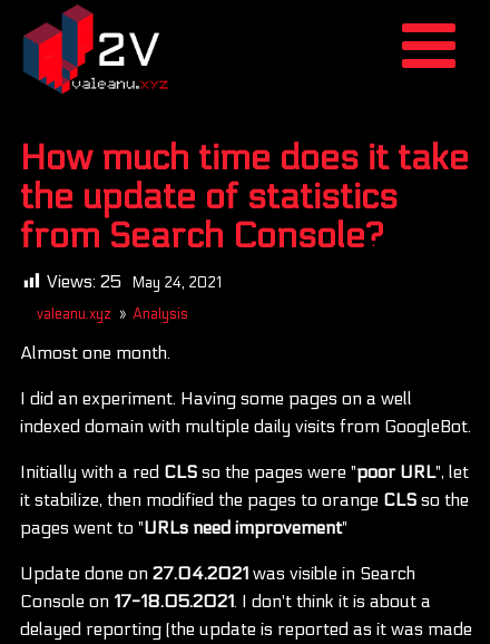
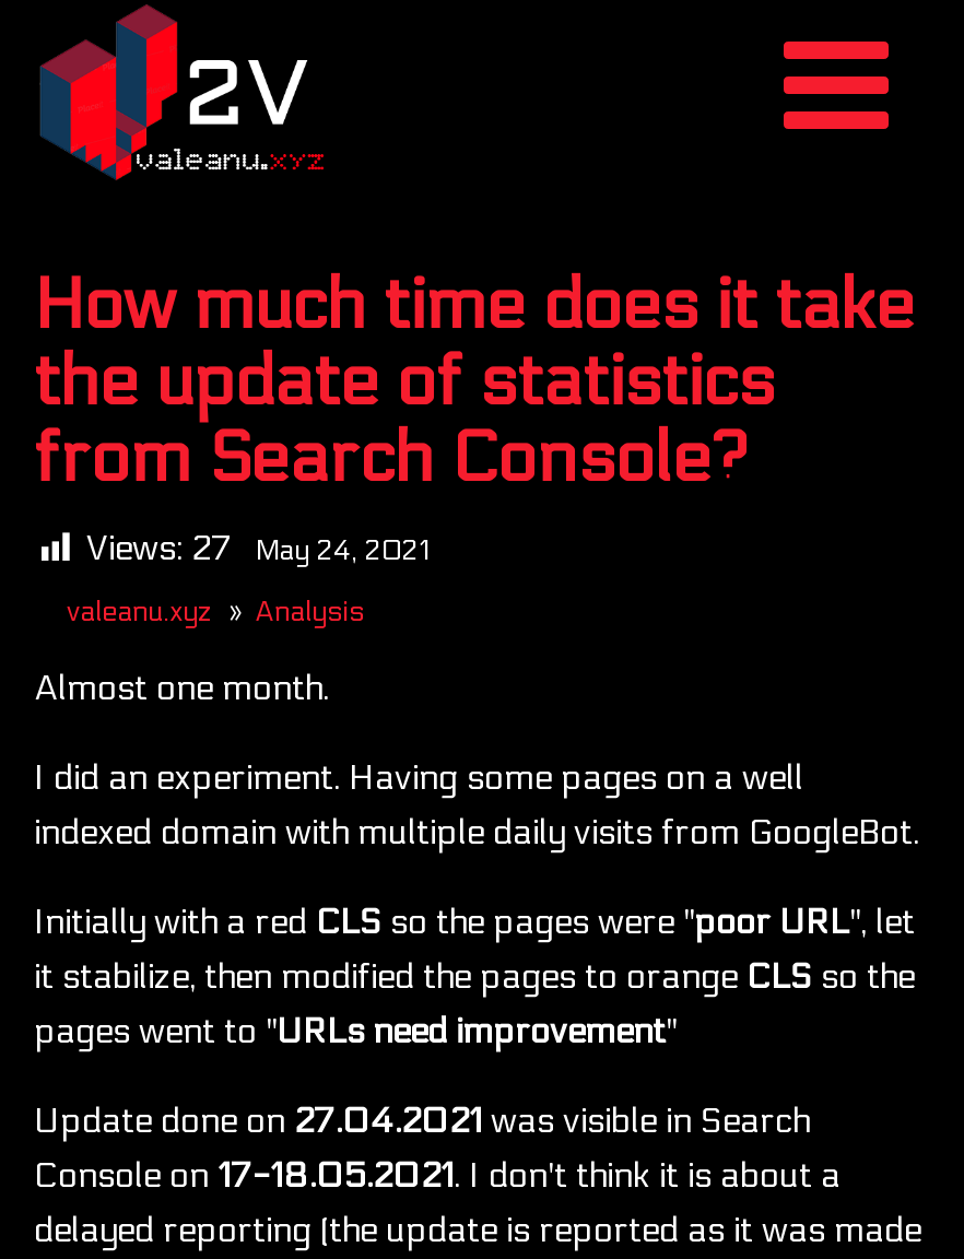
[47,270,222,292] Views: 25 May 24, 2021 -> [86,526,430,568] Views: 27 May 24, 2021

